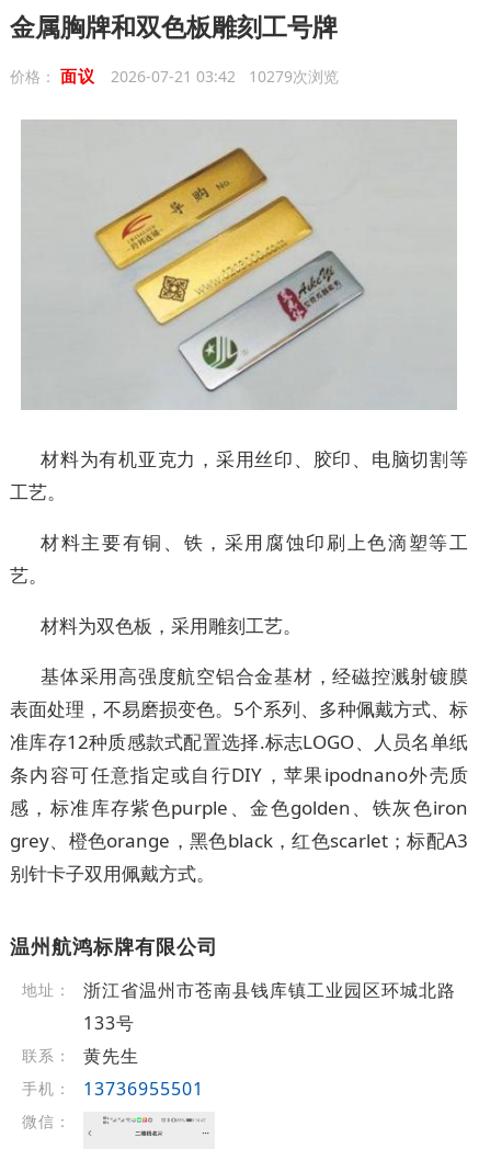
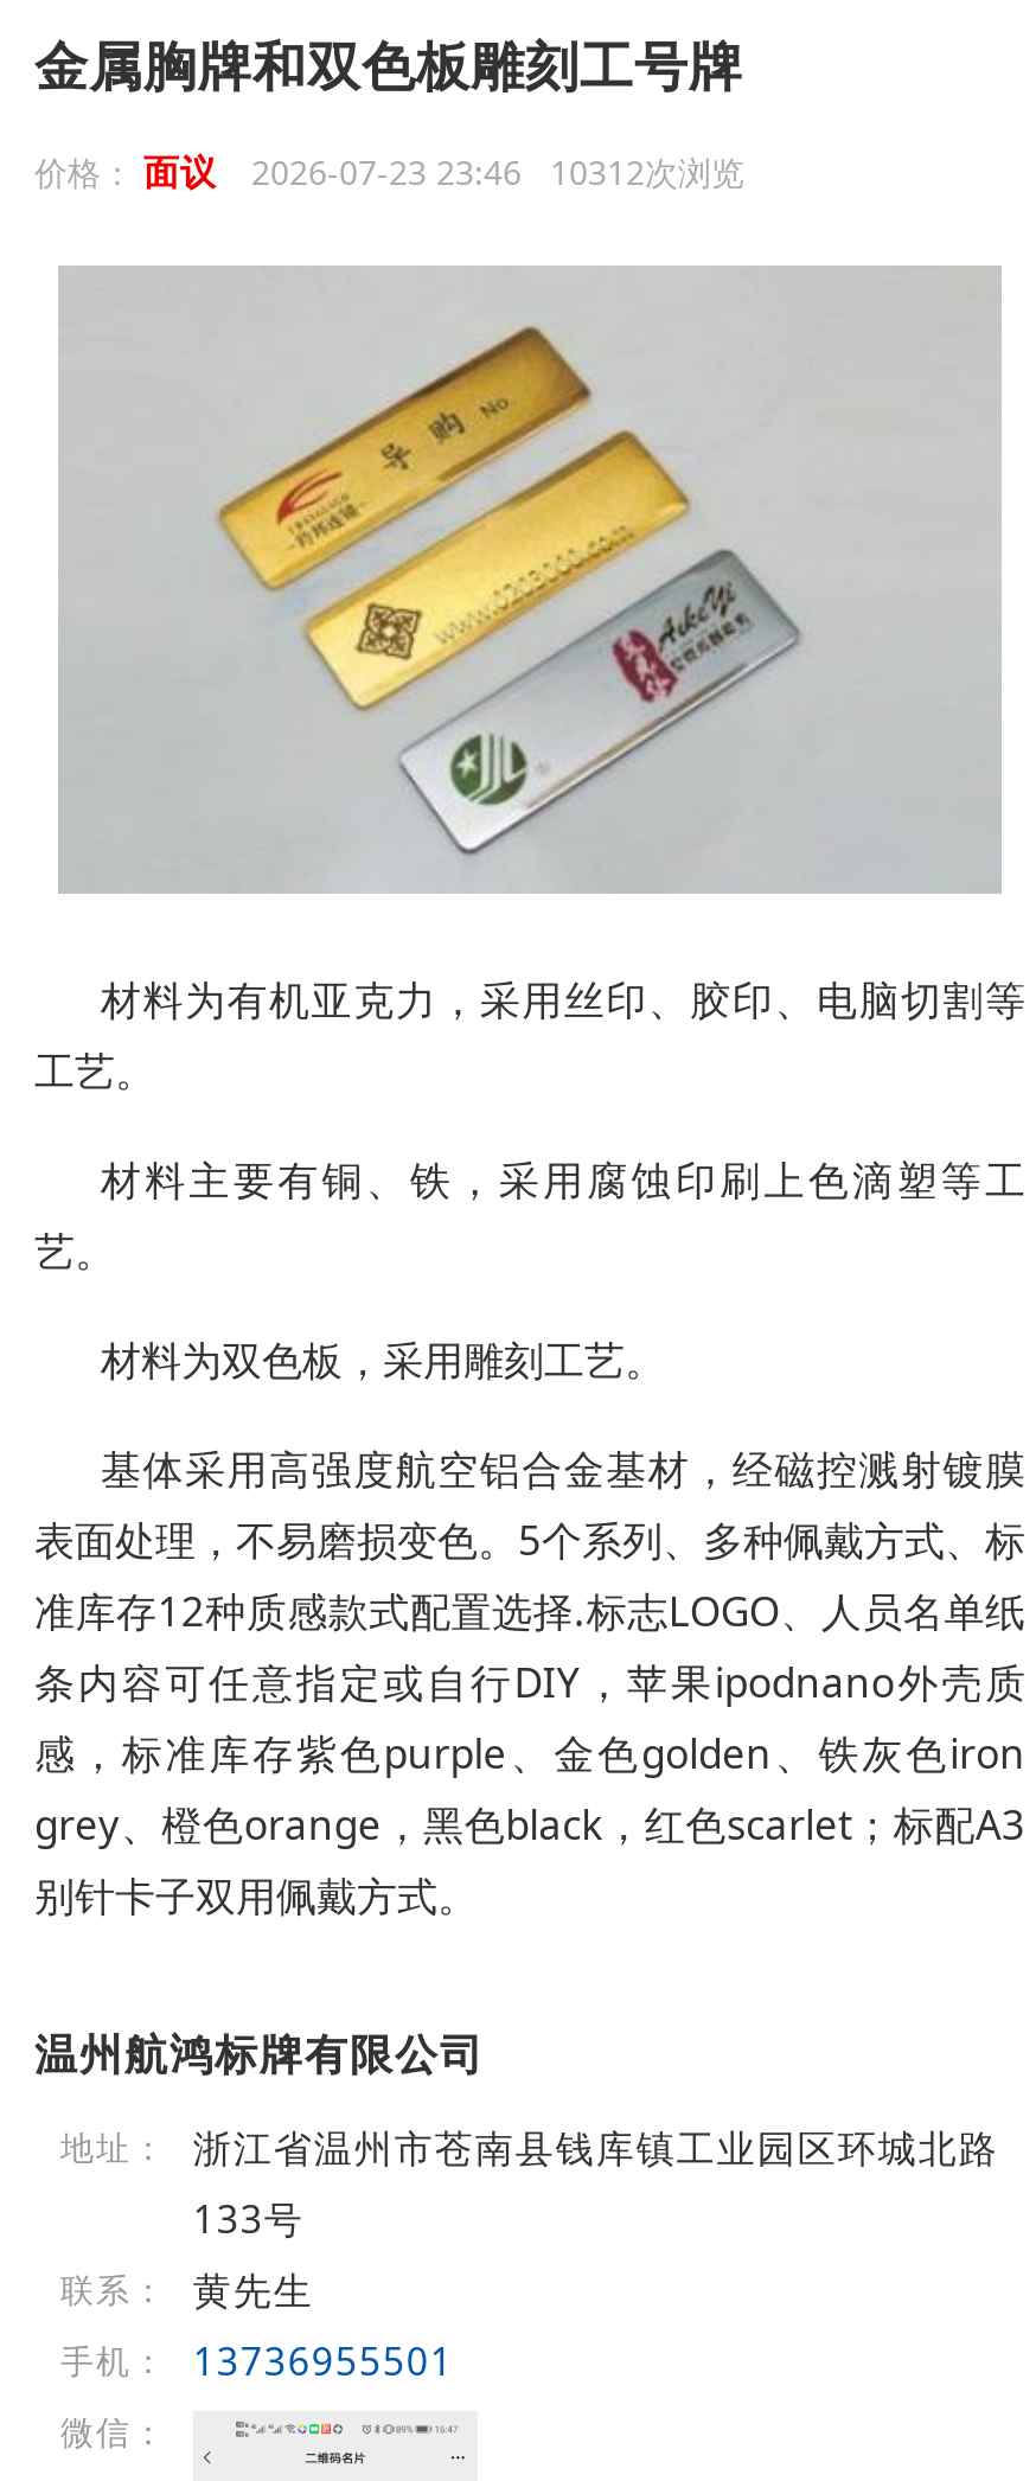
[10,65,338,87] 价格：面议 2026-07-21 03:42 10279次浏览 -> [34,147,744,194] 价格：面议 2026-07-23 23:46 10312次浏览

